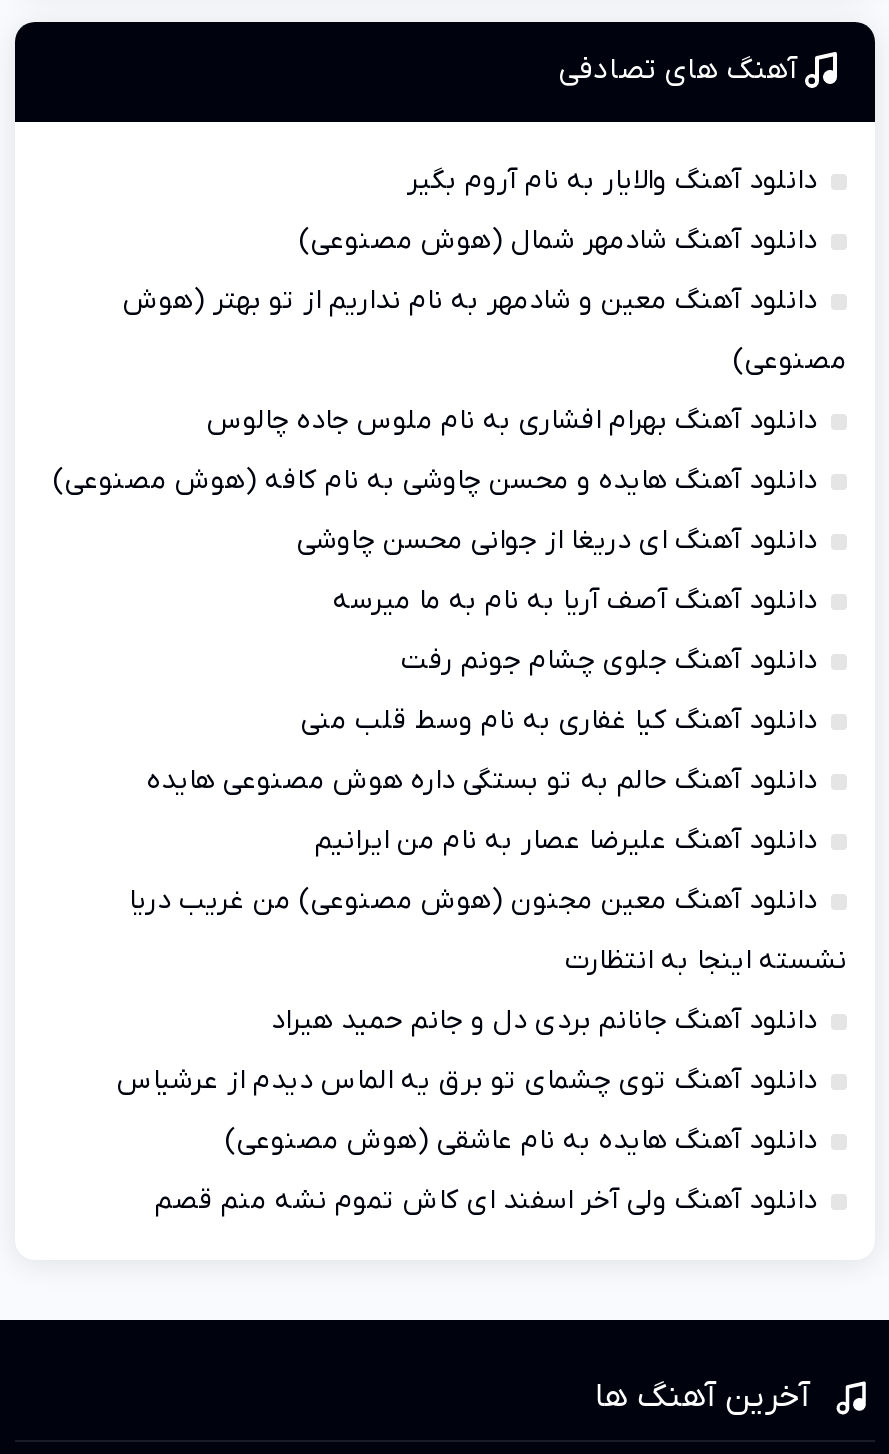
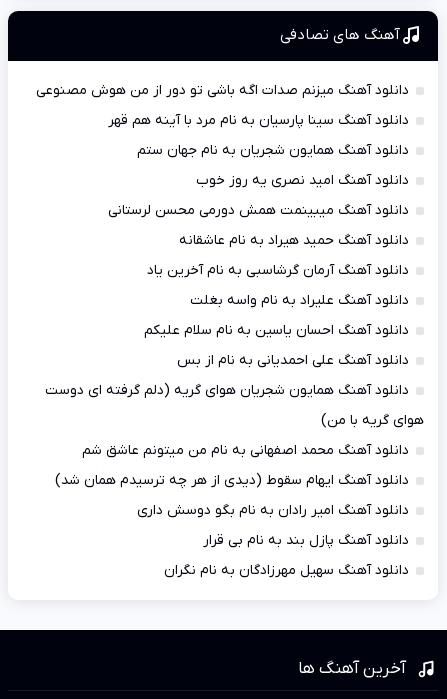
[53,161,847,1219] دانلود آهنگ والایار به نام آروم بگیر | دانلود آهنگ شادمهر شمال (هوش مصنوعی) | دانلود آهنگ معین و شادمهر به نام نداریم از تو بهتر (هوش | مصنوعی) | دانلود آهنگ بهرام افشاری به نام ملوس جاده چالوس | دانلود آهنگ هایده و محسن چاوشی به نام کافه (هوش مصنوعی) | دانلود آهنگ ای دریغا از جوانی محسن چاوشی | دانلود آهنگ آصف آریا به نام به ما میرسه | دانلود آهنگ جلوی چشام جونم رفت | دانلود آهنگ کیا غفاری به نام وسط قلب منی | دانلود آهنگ حالم به تو بستگی داره هوش مصنوعی هایده | دانلود آهنگ علیرضا عصار به نام من ایرانیم | دانلود آهنگ معین مجنون (هوش مصنوعی) من غریب دریا | نشسته اینجا به انتظارت | دانلود آهنگ جانانم بردی دل و جانم حمید هیراد | دانلود آهنگ توی چشمای تو‌ برق یه الماس دیدم از عرشیاس | دانلود آهنگ هایده به نام عاشقی (هوش مصنوعی) | دانلود آهنگ ولی آخر اسفند ای‌ کاش تموم نشه منم قصم -> [36,81,424,580] دانلود آهنگ میزنم صدات اگه باشی تو دور از من هوش مصنوعی | دانلود آهنگ سینا پارسیان به نام مرد با آینه هم قهر | دانلود آهنگ همایون شجریان به نام جهان ستم | دانلود آهنگ امید نصری یه روز خوب | دانلود آهنگ میبینمت همش دورمی محسن لرستانی | دانلود آهنگ حمید هیراد به نام عاشقانه | دانلود آهنگ آرمان گرشاسبی به نام آخرین یاد | دانلود آهنگ علیراد به نام واسه بغلت | دانلود آهنگ احسان یاسین به نام سلام علیکم | دانلود آهنگ علی احمدیانی به نام از بس | دانلود آهنگ همایون شجریان هوای گریه (دلم گرفته ای دوست | هوای گریه با من) | دانلود آهنگ محمد اصفهانی به نام من میتونم عاشق شم | دانلود آهنگ ایهام سقوط (دیدی از هر چه ترسیدم همان شد) | دانلود آهنگ امیر رادان به نام بگو دوسش داری | دانلود آهنگ پازل بند به نام بی قرار | دانلود آهنگ سهیل مهرزادگان به نام نگران

